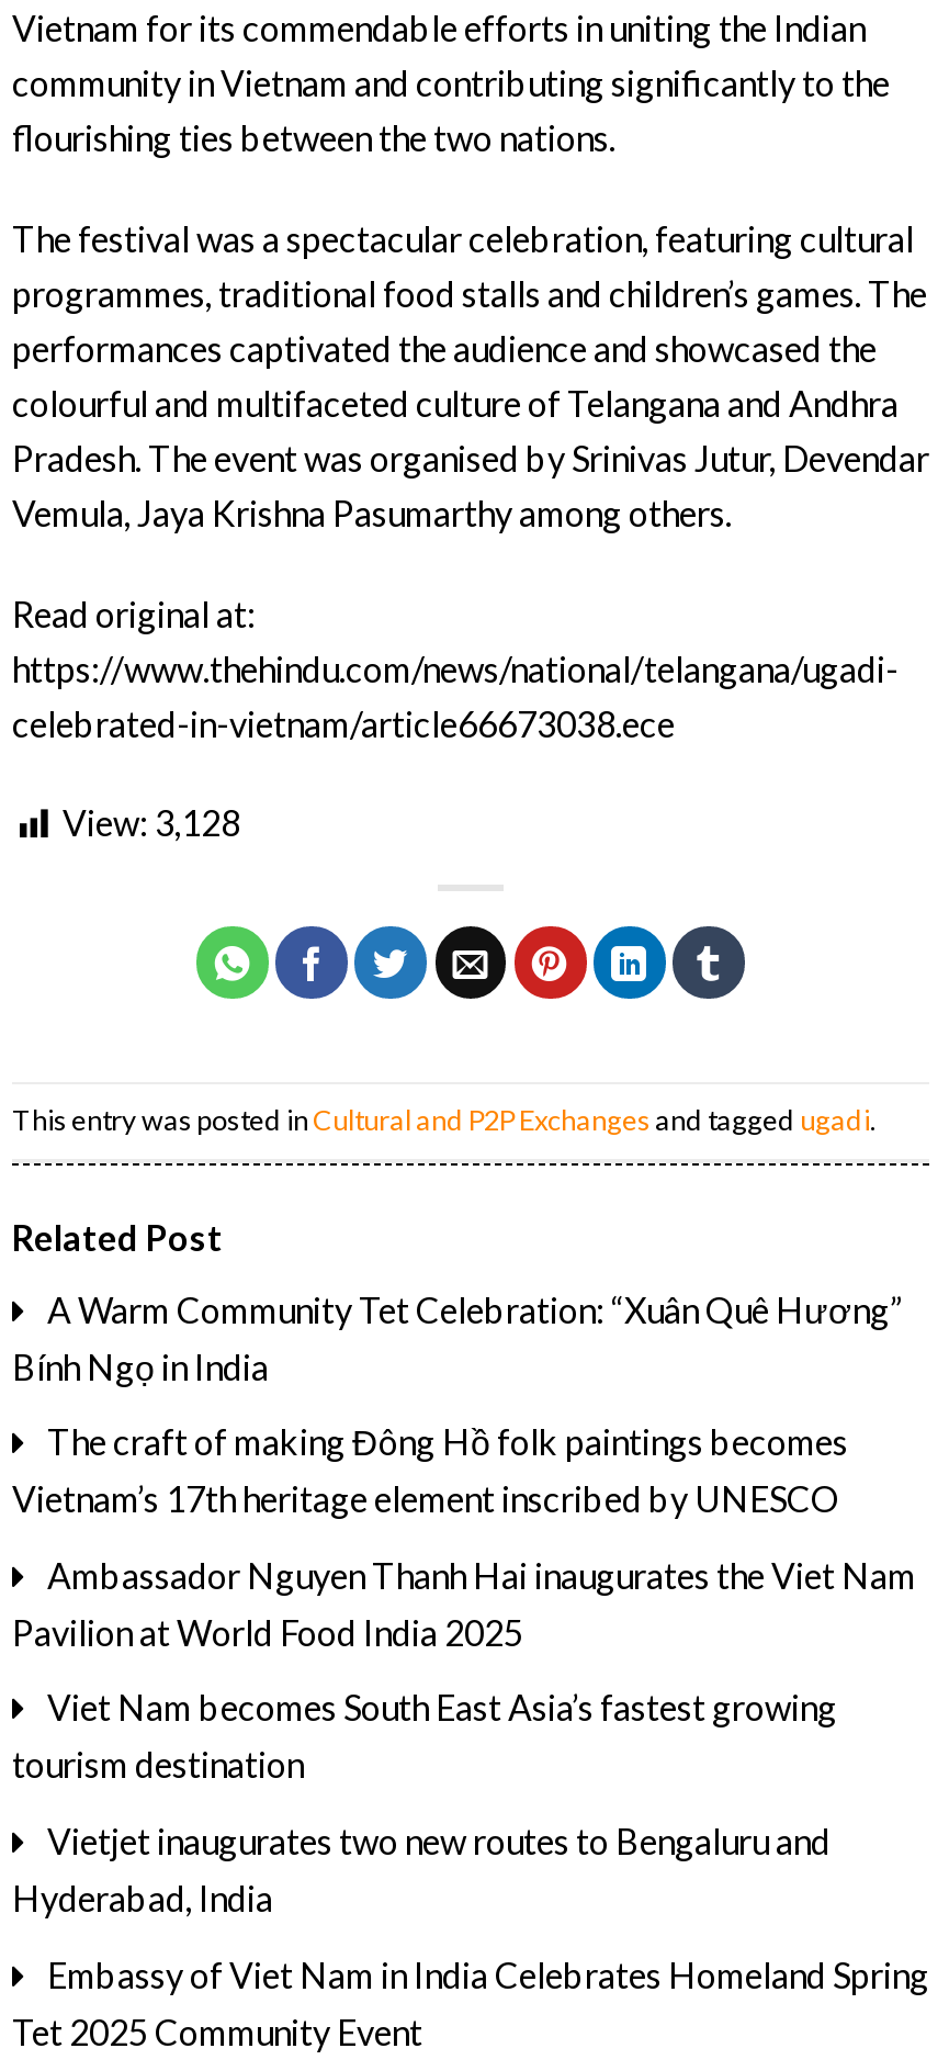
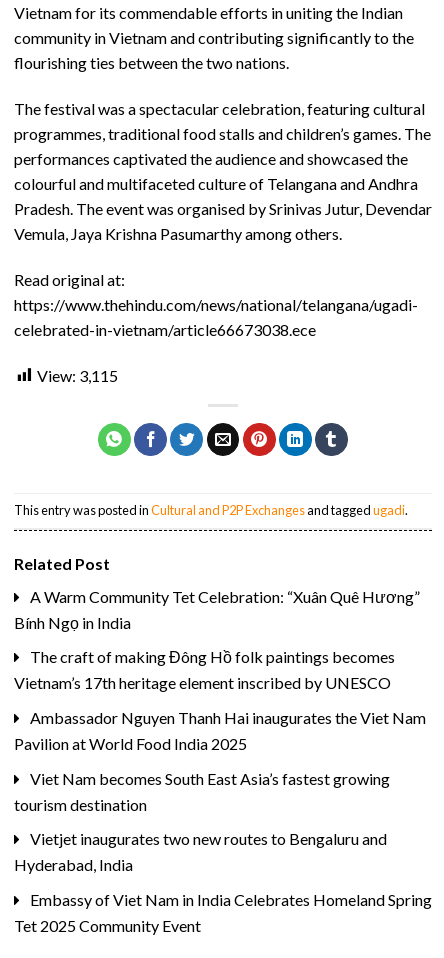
[63,802,240,844] View: 3,128 -> [37,365,118,384] View: 3,115

